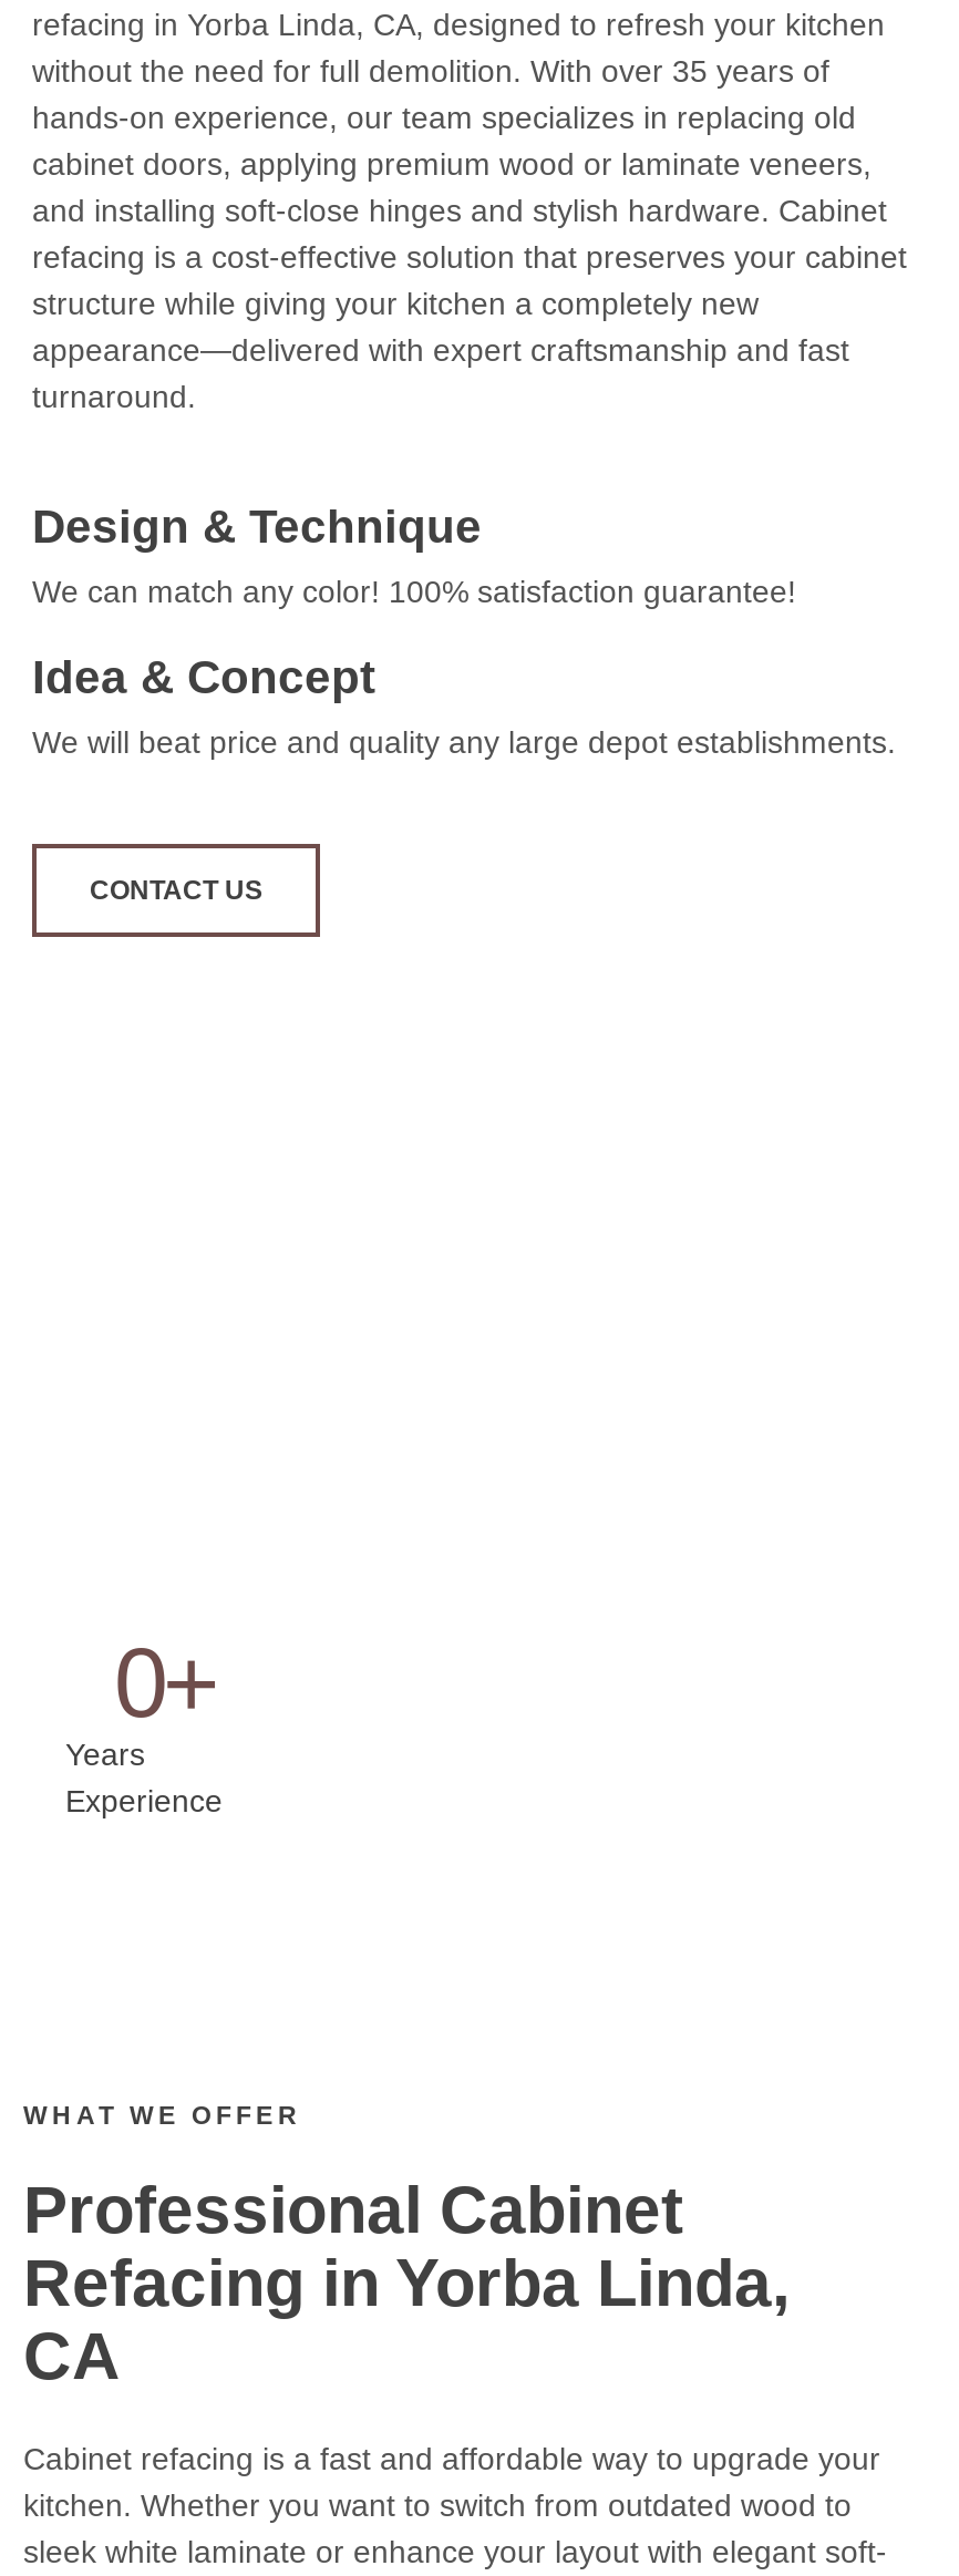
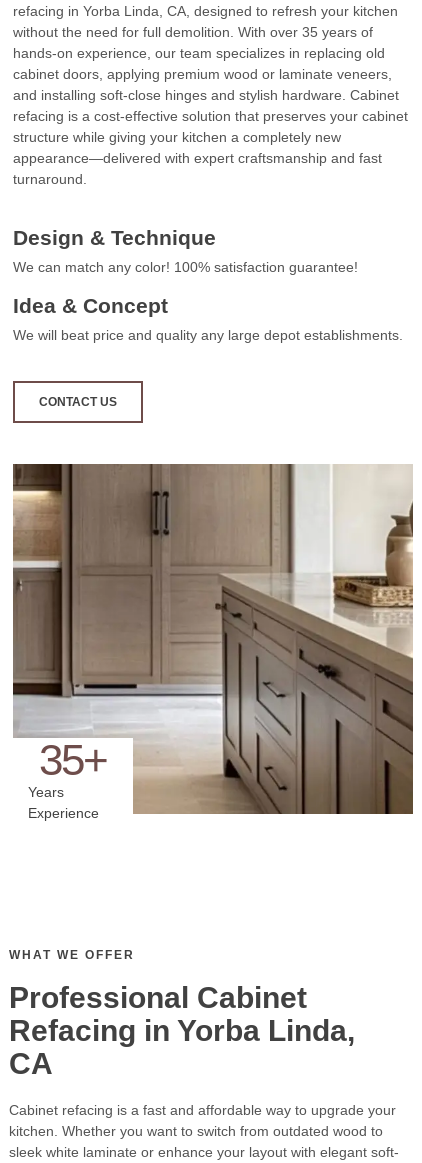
none -> [12,463,414,815] [image]
[114,1628,216,1736] 0+ -> [39,735,107,784] 35+

